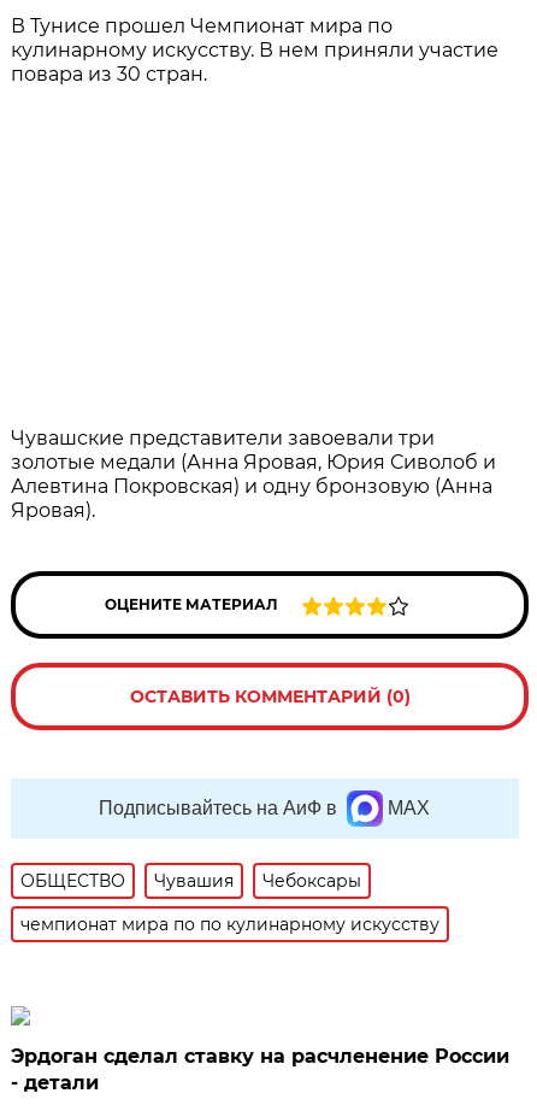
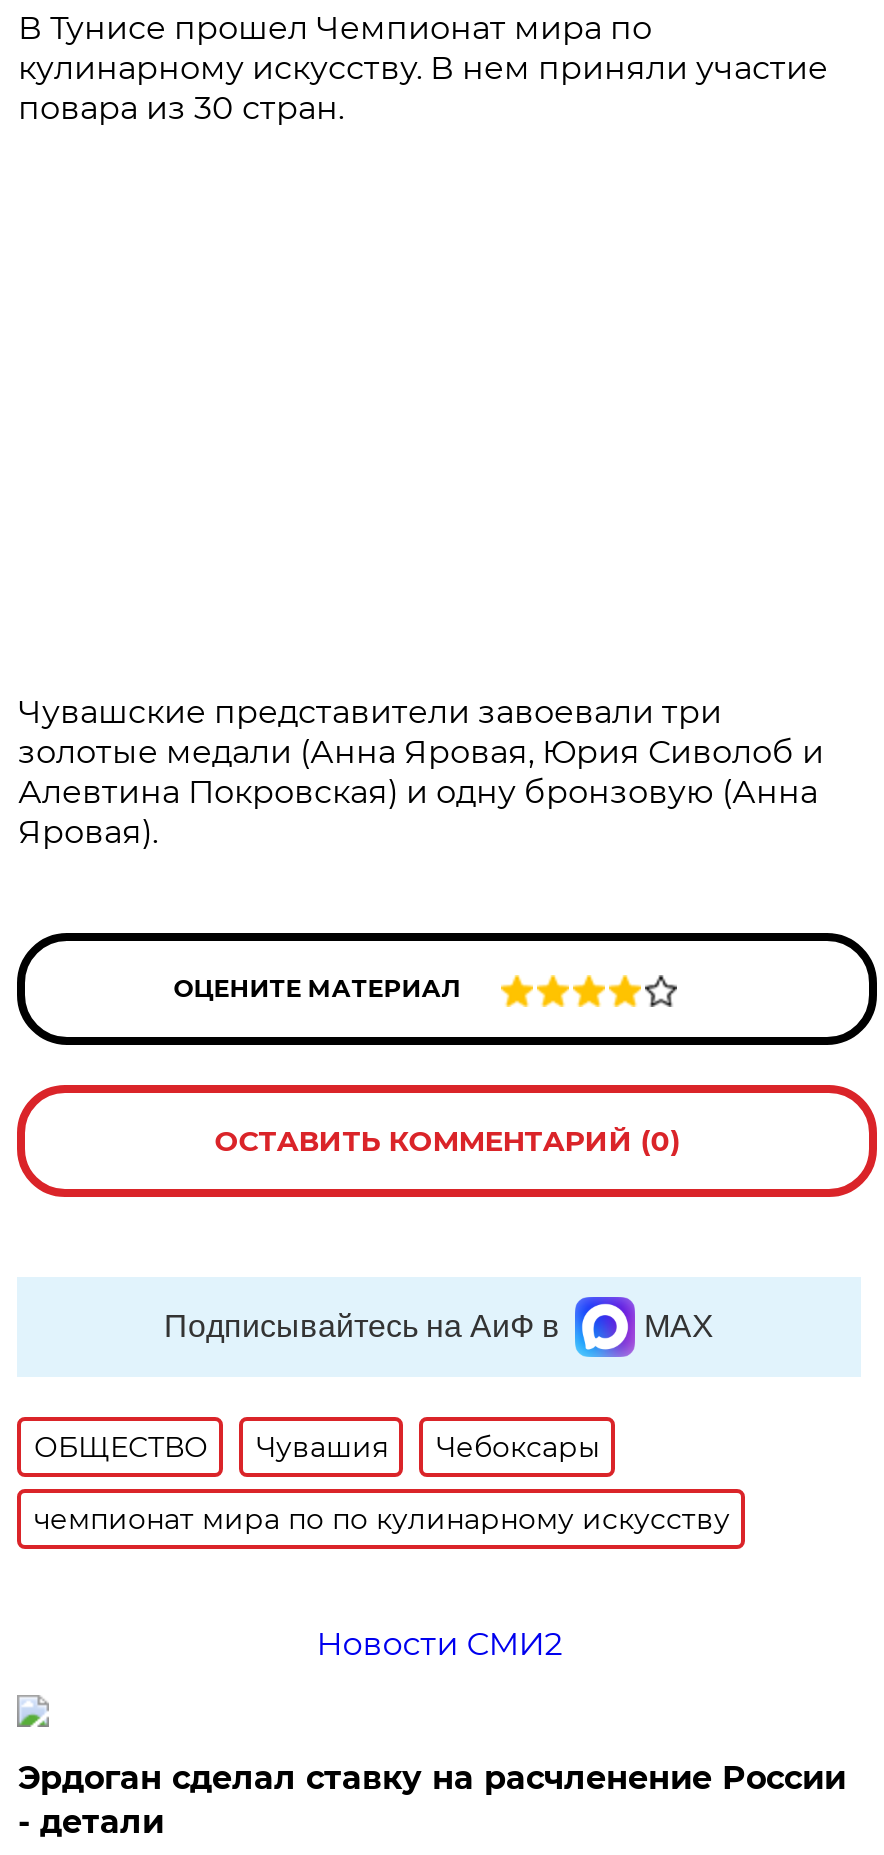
none -> [316,1625,562,1663] Новости СМИ2

